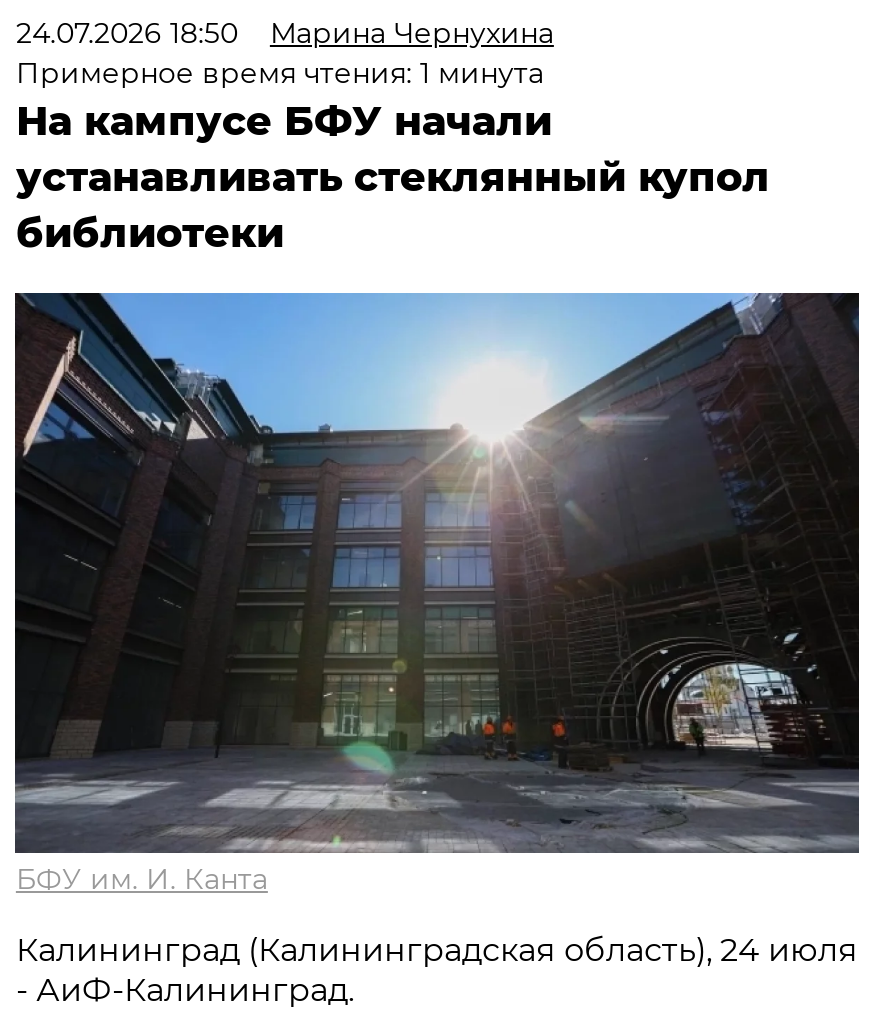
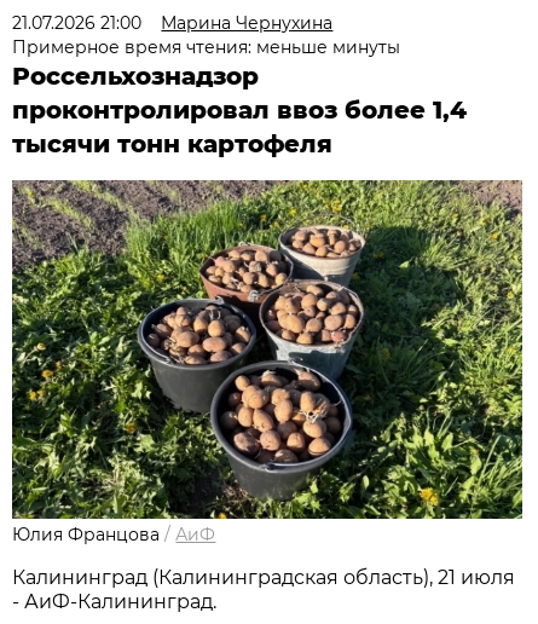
[16,15,554,51] 24.07.2026 18:50 Марина Чернухина -> [13,12,333,34] 21.07.2026 21:00 Марина Чернухина
[16,55,770,257] Примерное время чтения: 1 минута | На кампусе БФУ начали | устанавливать стеклянный купол | библиотеки -> [13,36,467,158] Примерное время чтения: меньше минуты | Россельхознадзор | проконтролировал ввоз более 1,4 | тысячи тонн картофеля
[13,291,861,897] [image] | БФУ им. И. Канта -> [11,179,523,545] [image] | Юлия Францова / АиФ
[16,931,858,969] Калининград (Калининградская область), 24 июля -> [13,566,516,589] Калининград (Калининградская область), 21 июля

